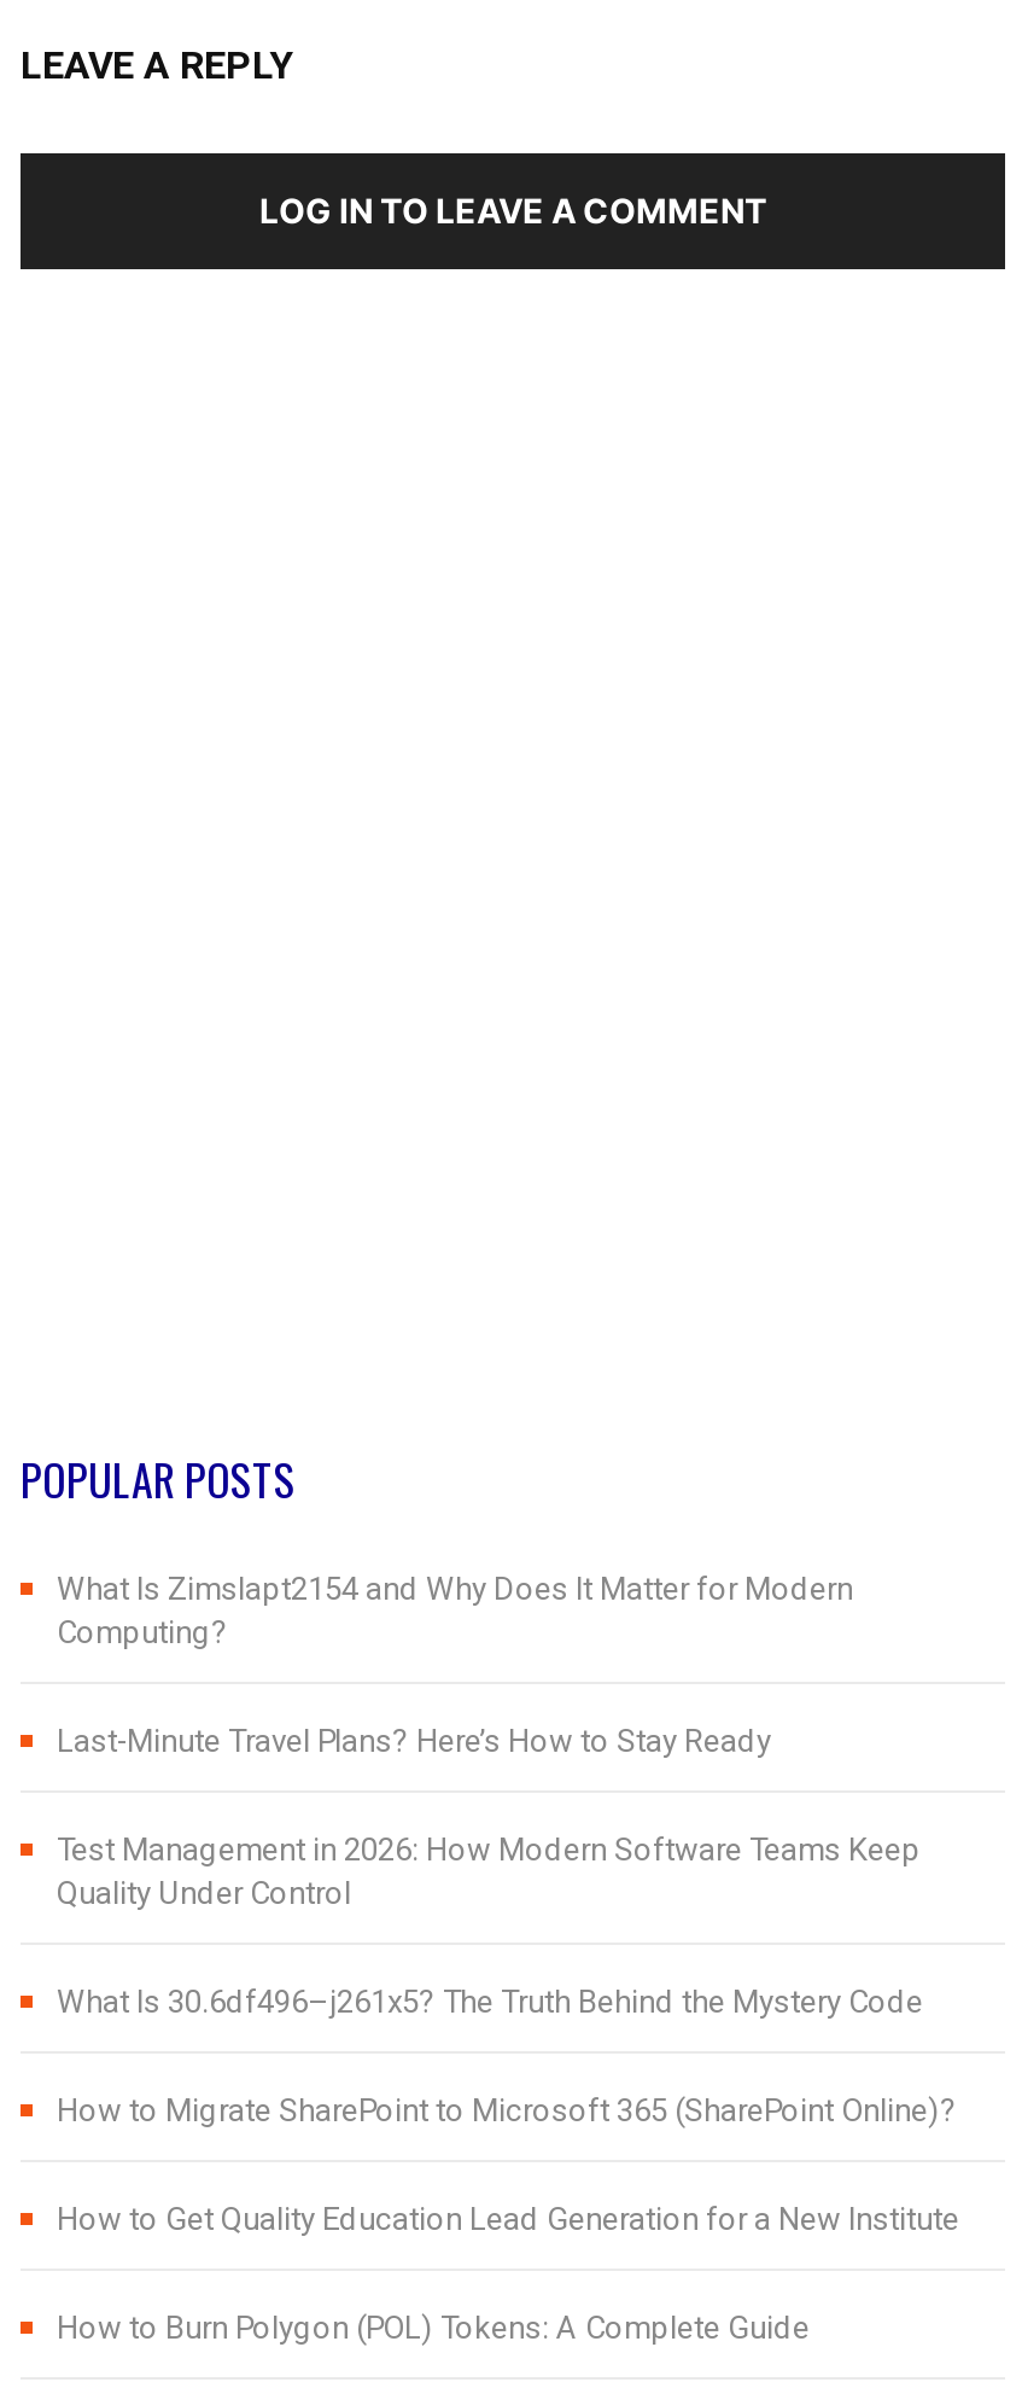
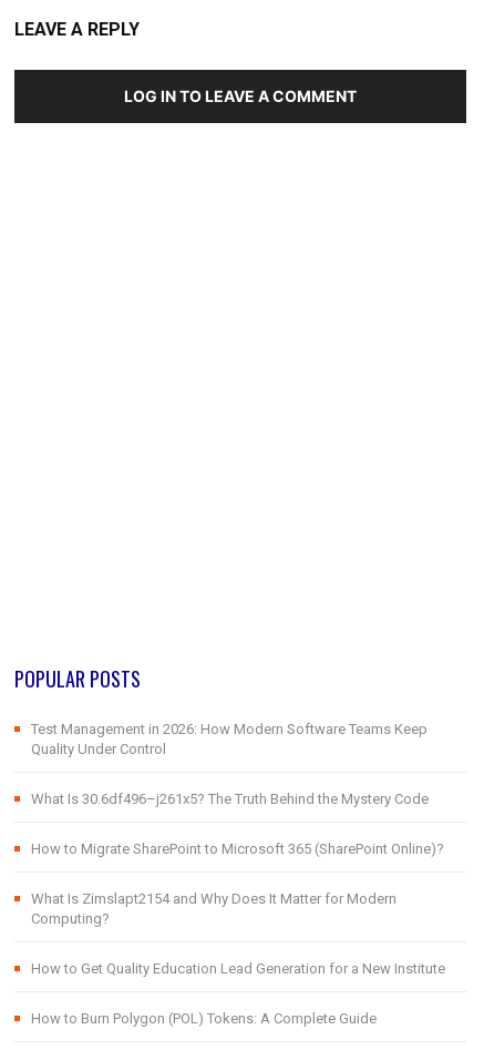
moved [57,1571,853,1651] -> [31,890,397,927]: What Is Zimslapt2154 and Why Does It Matter for Modern | Computing?
[57,1723,771,1760] Last-Minute Travel Plans? Here’s How to Stay Ready -> none
moved [57,1832,957,2129] -> [31,720,444,857]: Test Management in 2026: How Modern Software Teams Keep | Quality Under Control | What Is 30.6df496–j261x5? The Truth Behind the Mystery Code | How to Migrate SharePoint to Microsoft 365 (SharePoint Online)?

